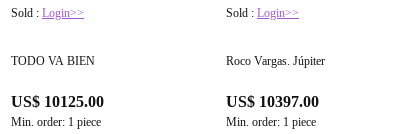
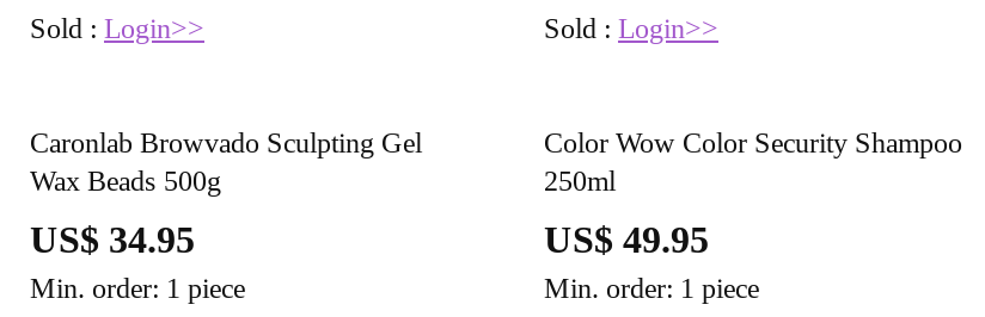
[11,53,95,67] TODO VA BIEN -> [30,125,422,197] Caronlab Browvado Sculpting Gel | Wax Beads 500g
[226,53,325,67] Roco Vargas. Júpiter -> [544,125,962,197] Color Wow Color Security Shampoo | 250ml
[11,92,104,109] US$ 10125.00 -> [30,218,195,259] US$ 34.95
[226,92,319,109] US$ 10397.00 -> [544,218,709,259] US$ 49.95

